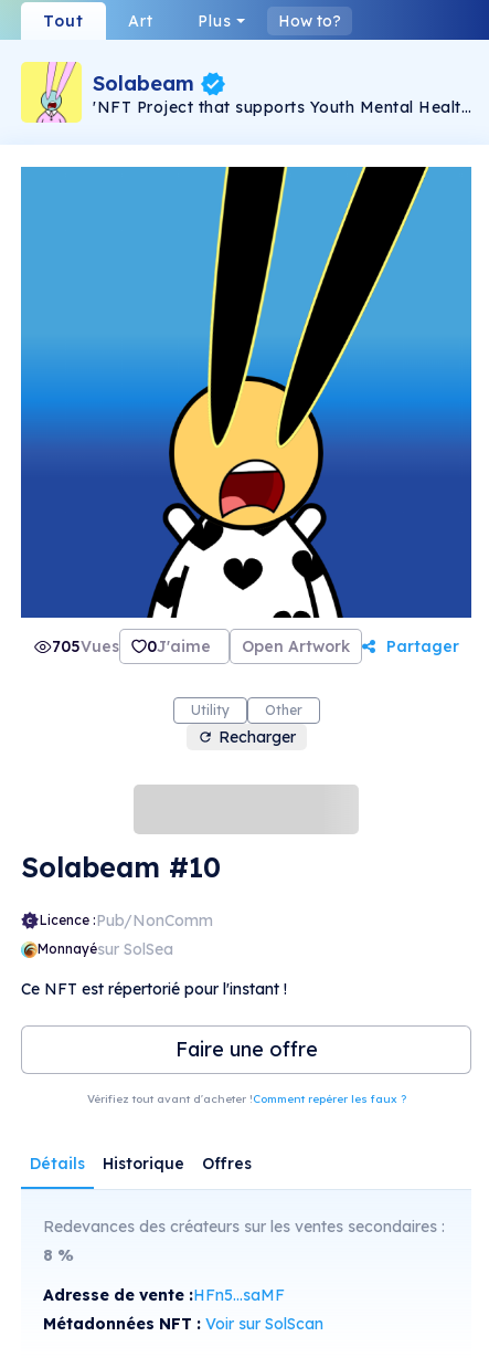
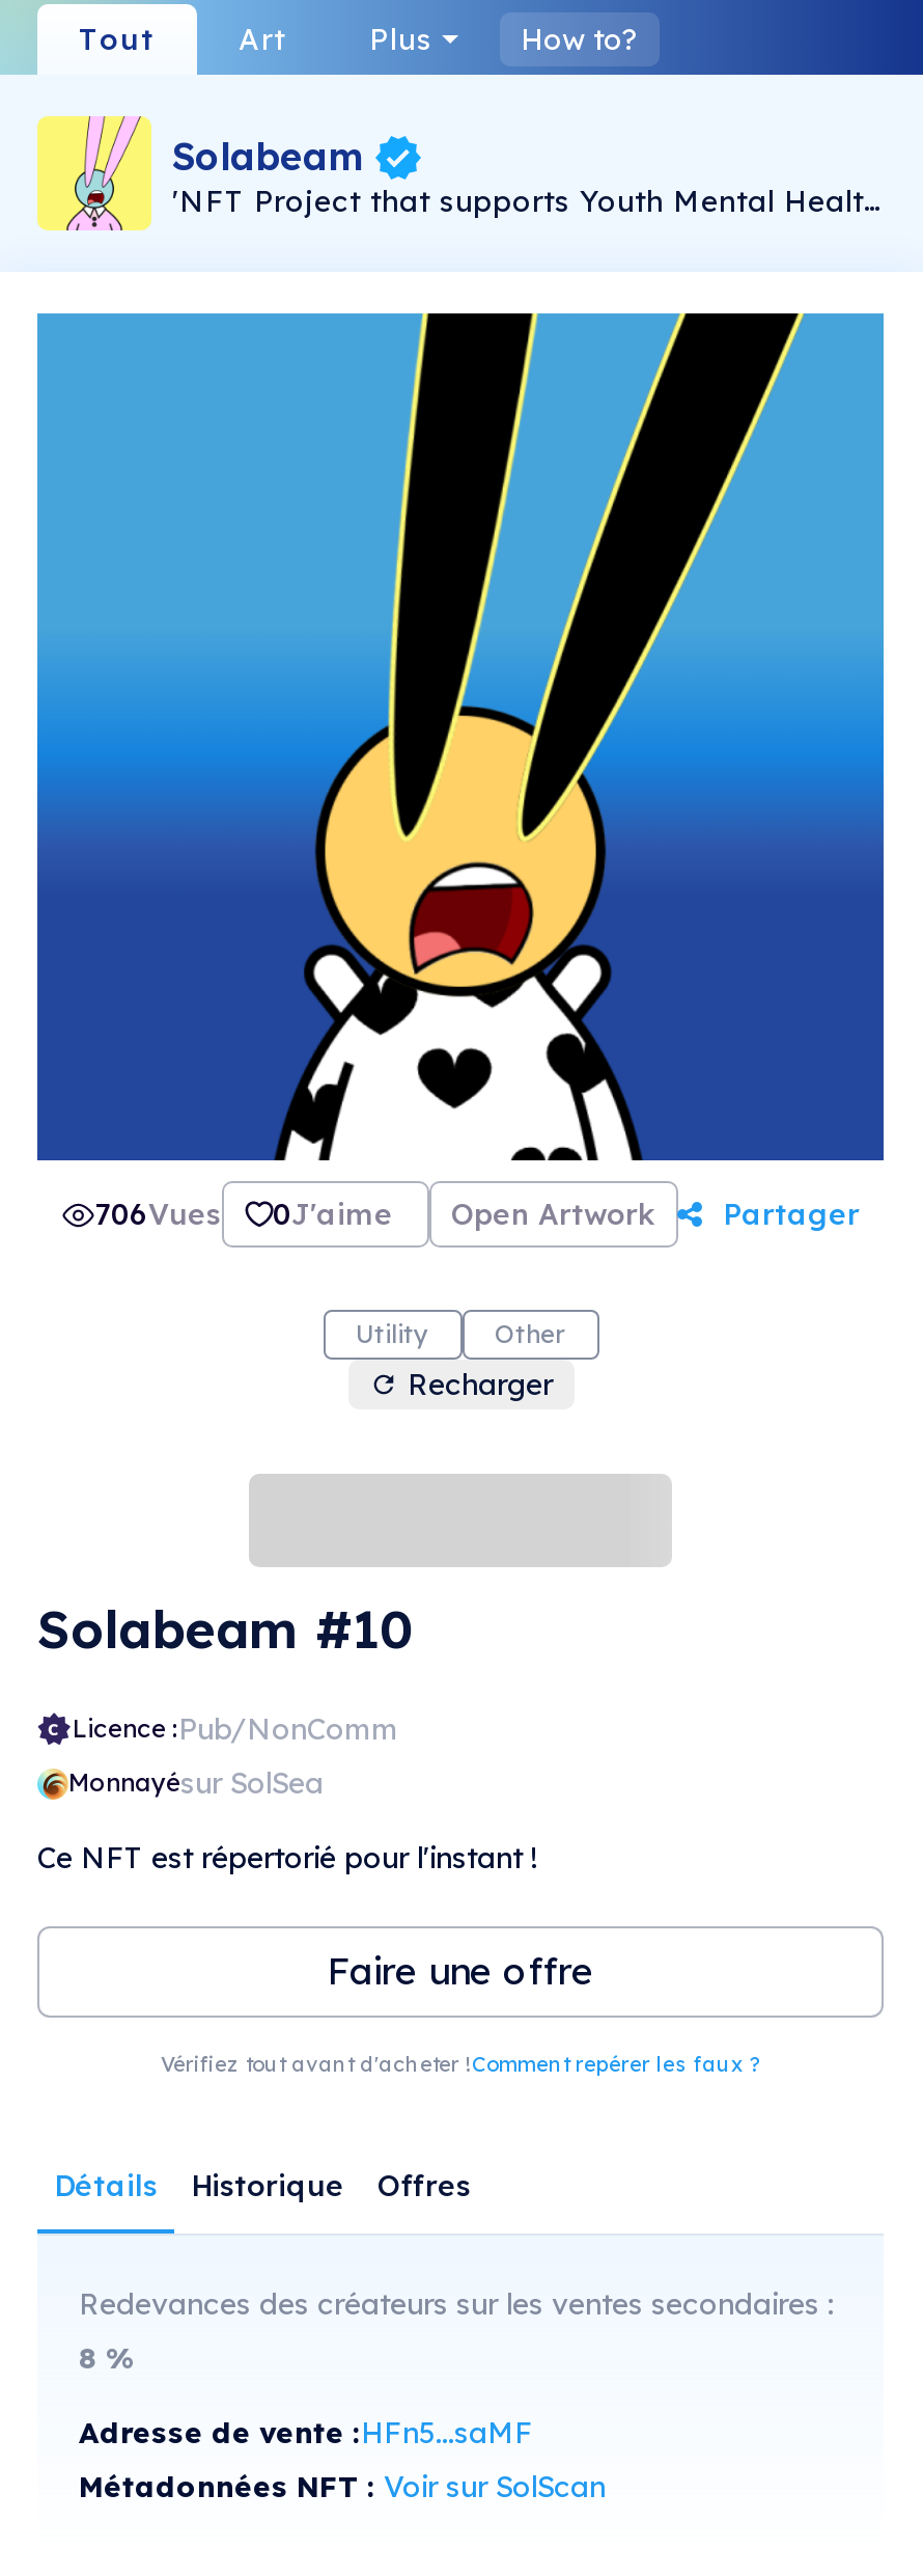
[51,636,459,656] 705Vues 0J'aime Open Artwork Partager -> [94,1196,860,1233] 706Vues 0J'aime Open Artwork Partager

